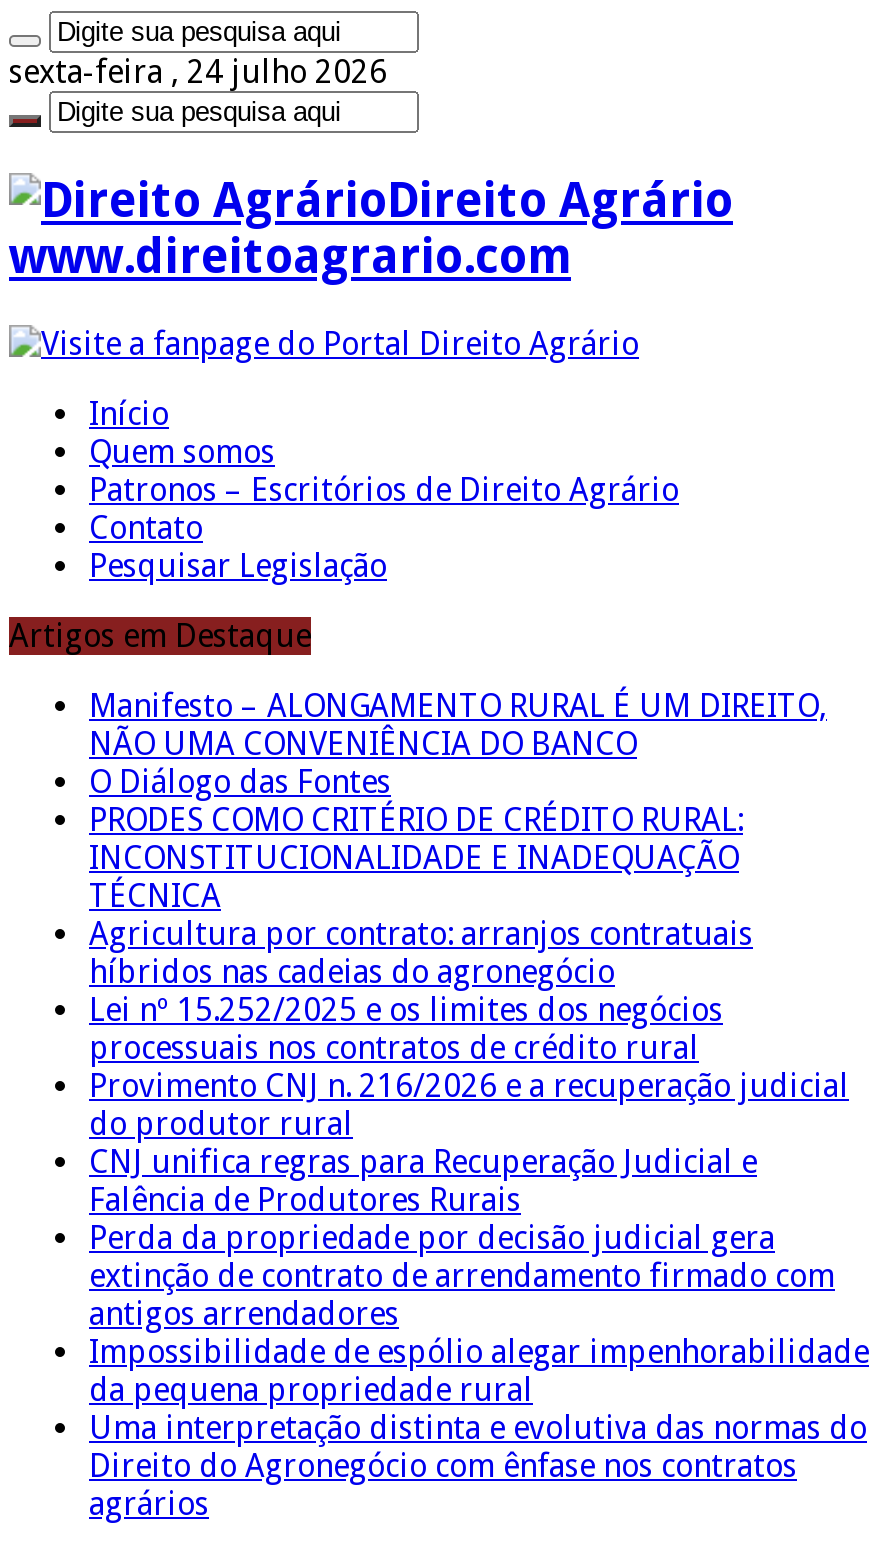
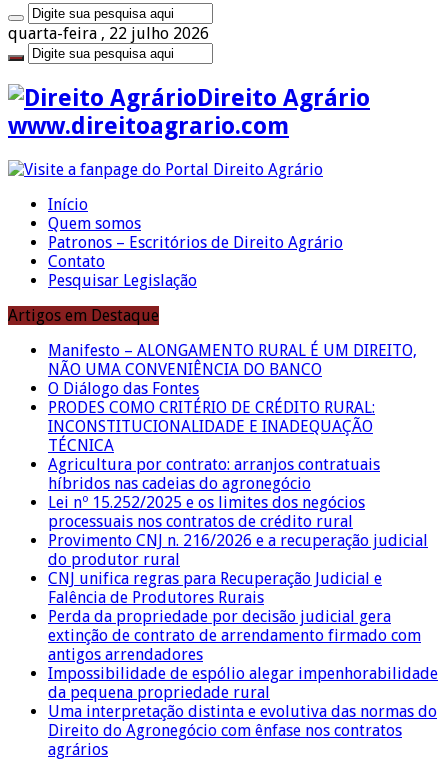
[9,53,387,91] sexta-feira , 24 julho 2026 -> [8,24,209,43] quarta-feira , 22 julho 2026

